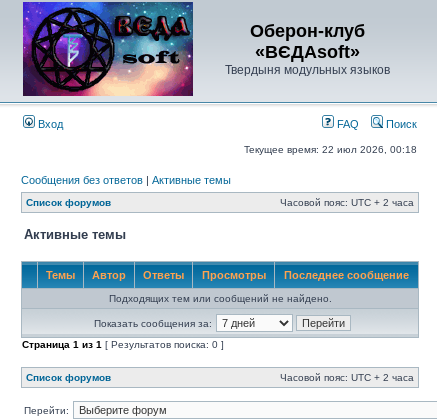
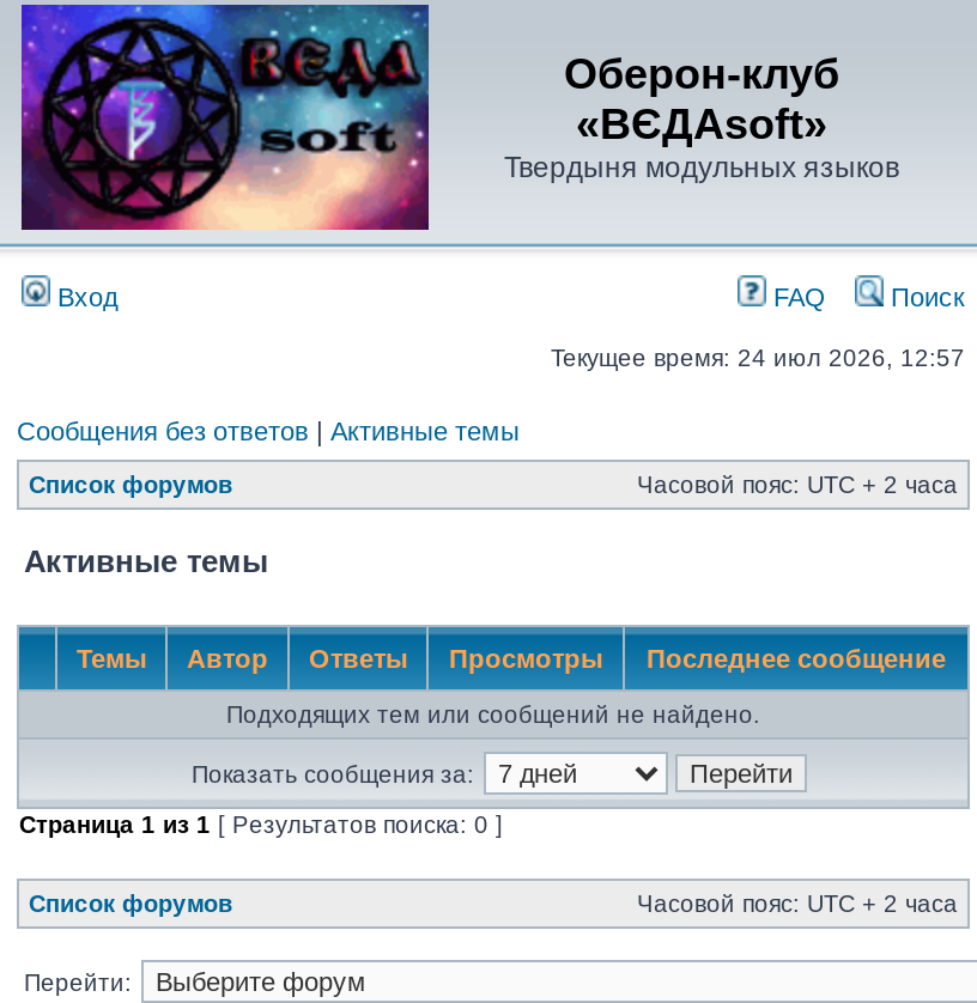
[244,144,417,155] Текущее время: 22 июл 2026, 00:18 -> [551,345,965,371] Текущее время: 24 июл 2026, 12:57

